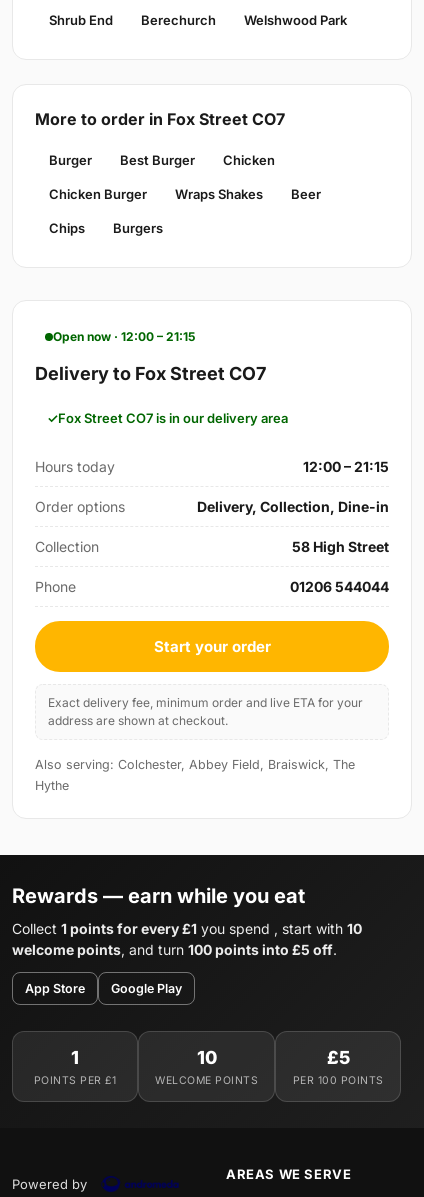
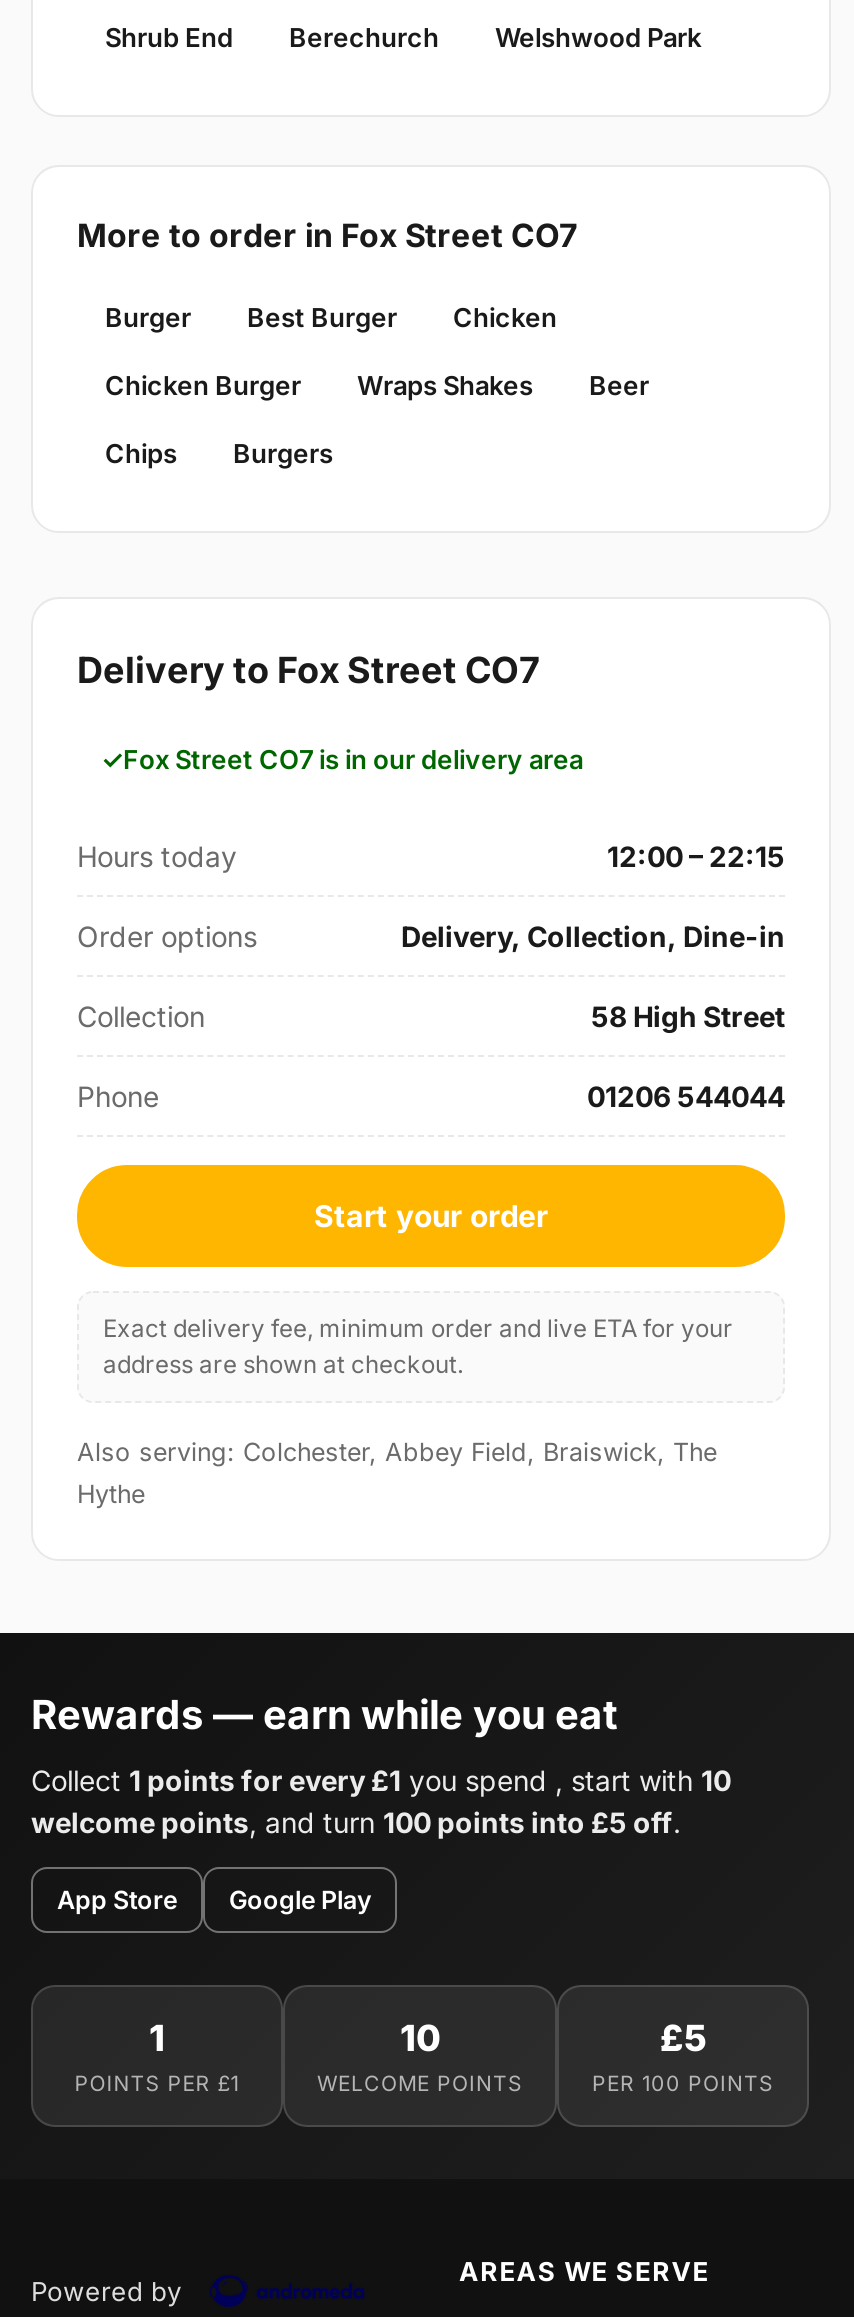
[53,329,195,344] Open now · 12:00 – 21:15 -> none
[303,458,389,475] 12:00 – 21:15 -> [607,839,785,873] 12:00 – 22:15

